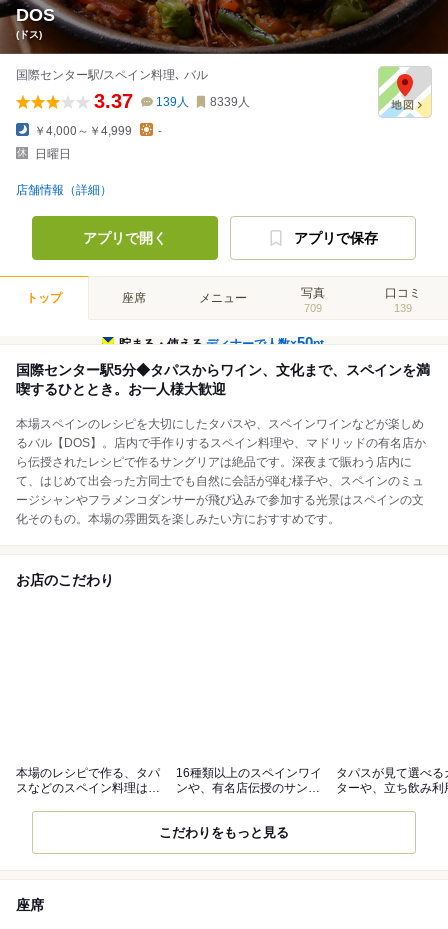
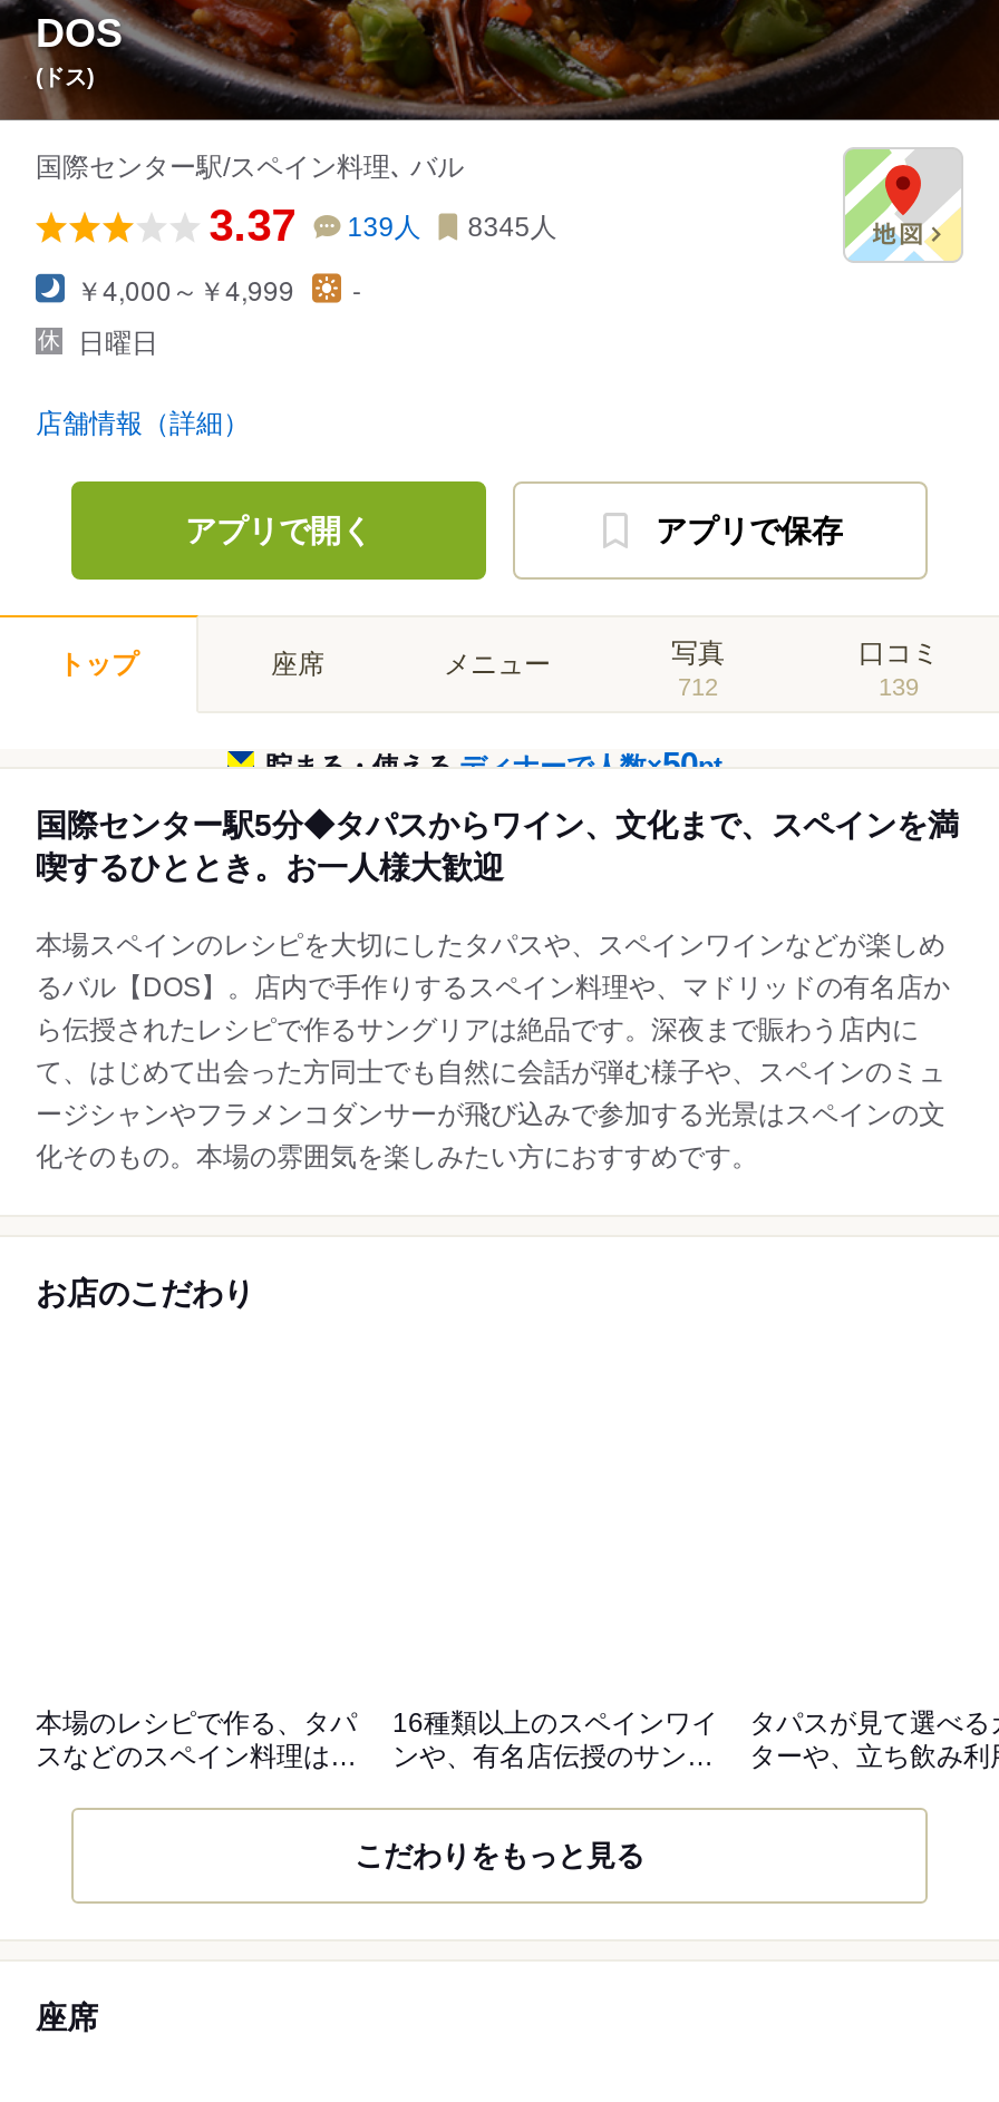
[94,90,250,112] 3.37 139人 8339人 -> [209,200,557,249] 3.37 139人 8345人
[304,302,322,314] 709 -> [678,673,718,700] 712

